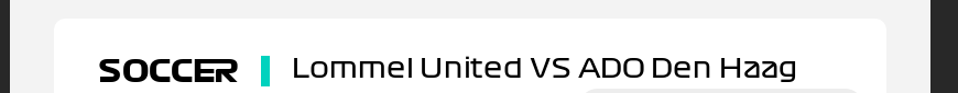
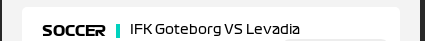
[292,56,796,82] Lommel United VS ADO Den Haag -> [130,24,300,36] IFK Goteborg VS Levadia

